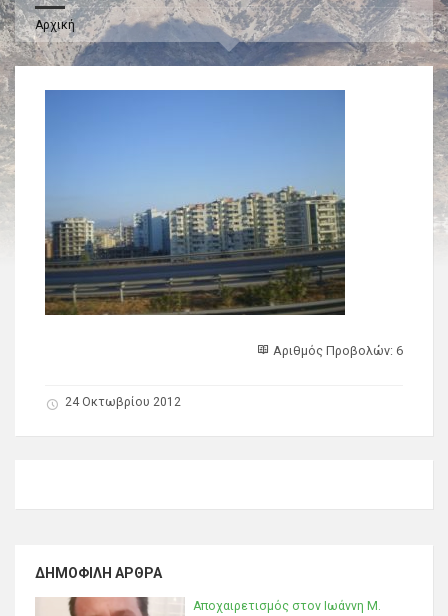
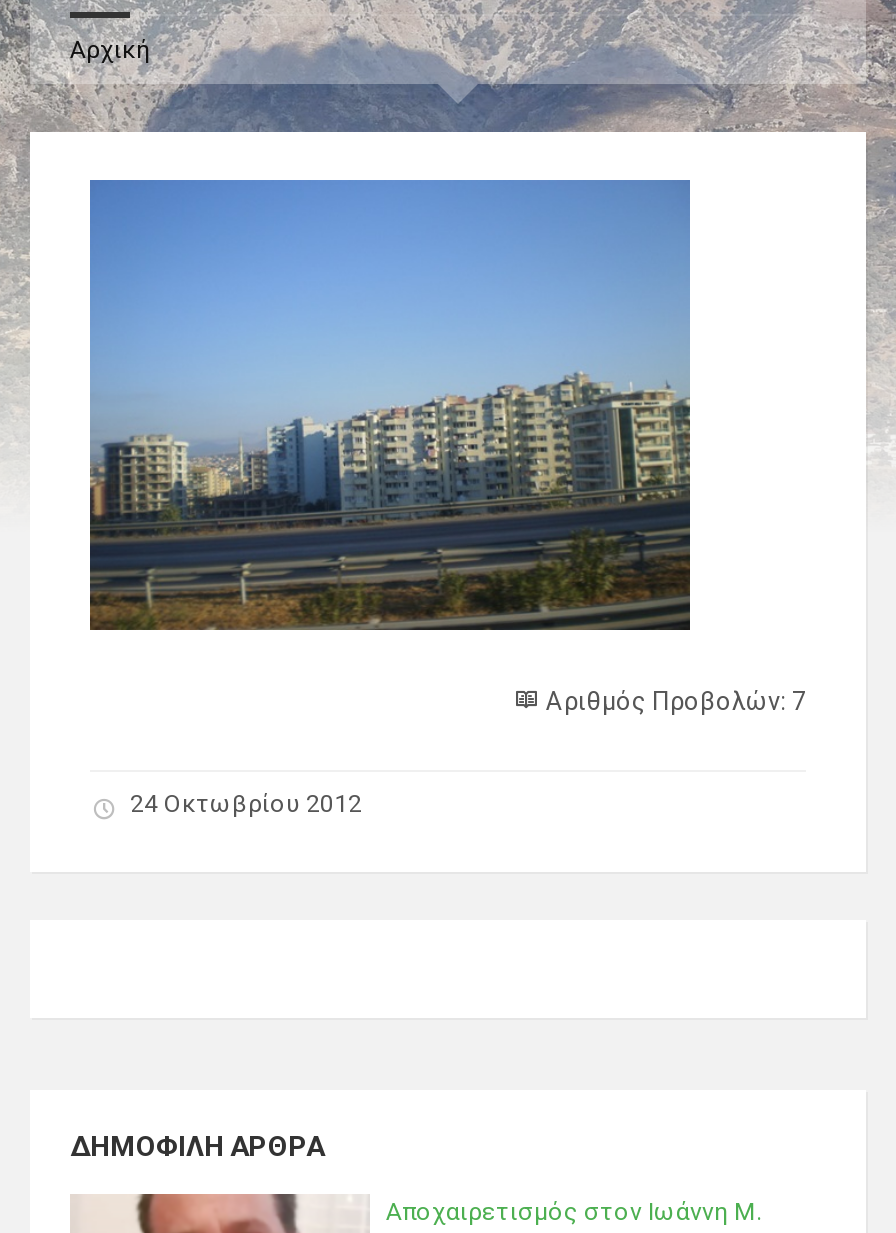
[270,343,403,358] Αριθμός Προβολών: 6 -> [540,686,806,716] Αριθμός Προβολών: 7

